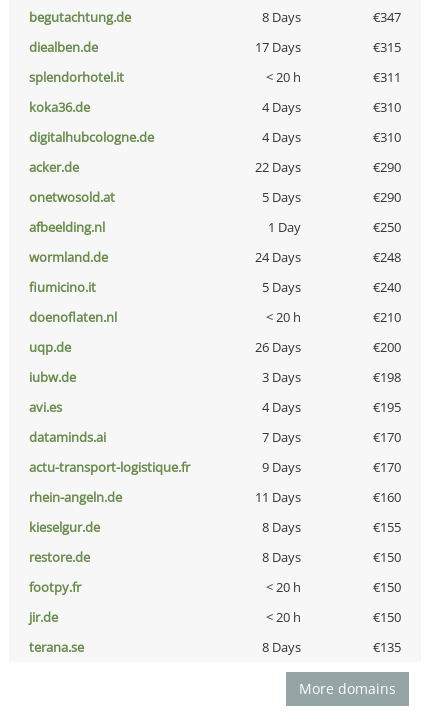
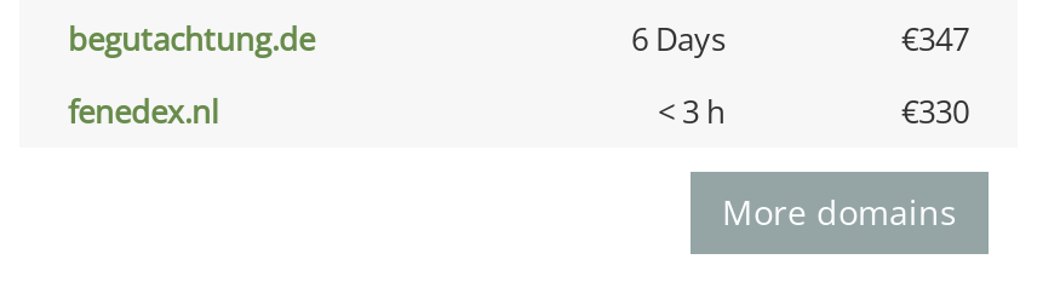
[261,8,300,26] 8 Days -> [631,17,726,61] 6 Days
[29,38,401,656] diealben.de | 17 Days | €315 | splendorhotel.it | < 20 h | €311 | koka36.de | 4 Days | €310 | digitalhubcologne.de | 4 Days | €310 | acker.de | 22 Days | €290 | onetwosold.at | 5 Days | €290 | afbeelding.nl | 1 Day | €250 | wormland.de | 24 Days | €248 | fiumicino.it | 5 Days | €240 | doenoflaten.nl | < 20 h | €210 | uqp.de | 26 Days | €200 | iubw.de | 3 Days | €198 | avi.es | 4 Days | €195 | dataminds.ai | 7 Days | €170 | actu-transport-logistique.fr | 9 Days | €170 | rhein-angeln.de | 11 Days | €160 | kieselgur.de | 8 Days | €155 | restore.de | 8 Days | €150 | footpy.fr | < 20 h | €150 | jir.de | < 20 h | €150 | terana.se | 8 Days | €135 -> [68,90,969,133] fenedex.nl | < 3 h | €330

